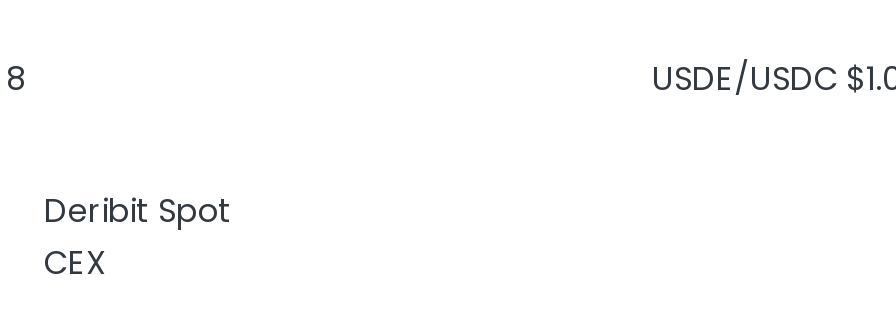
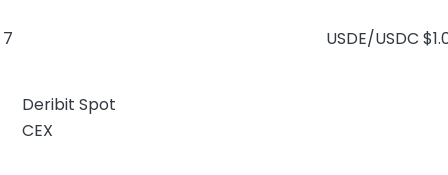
[6,56,26,102] 8 -> [3,27,13,50] 7

